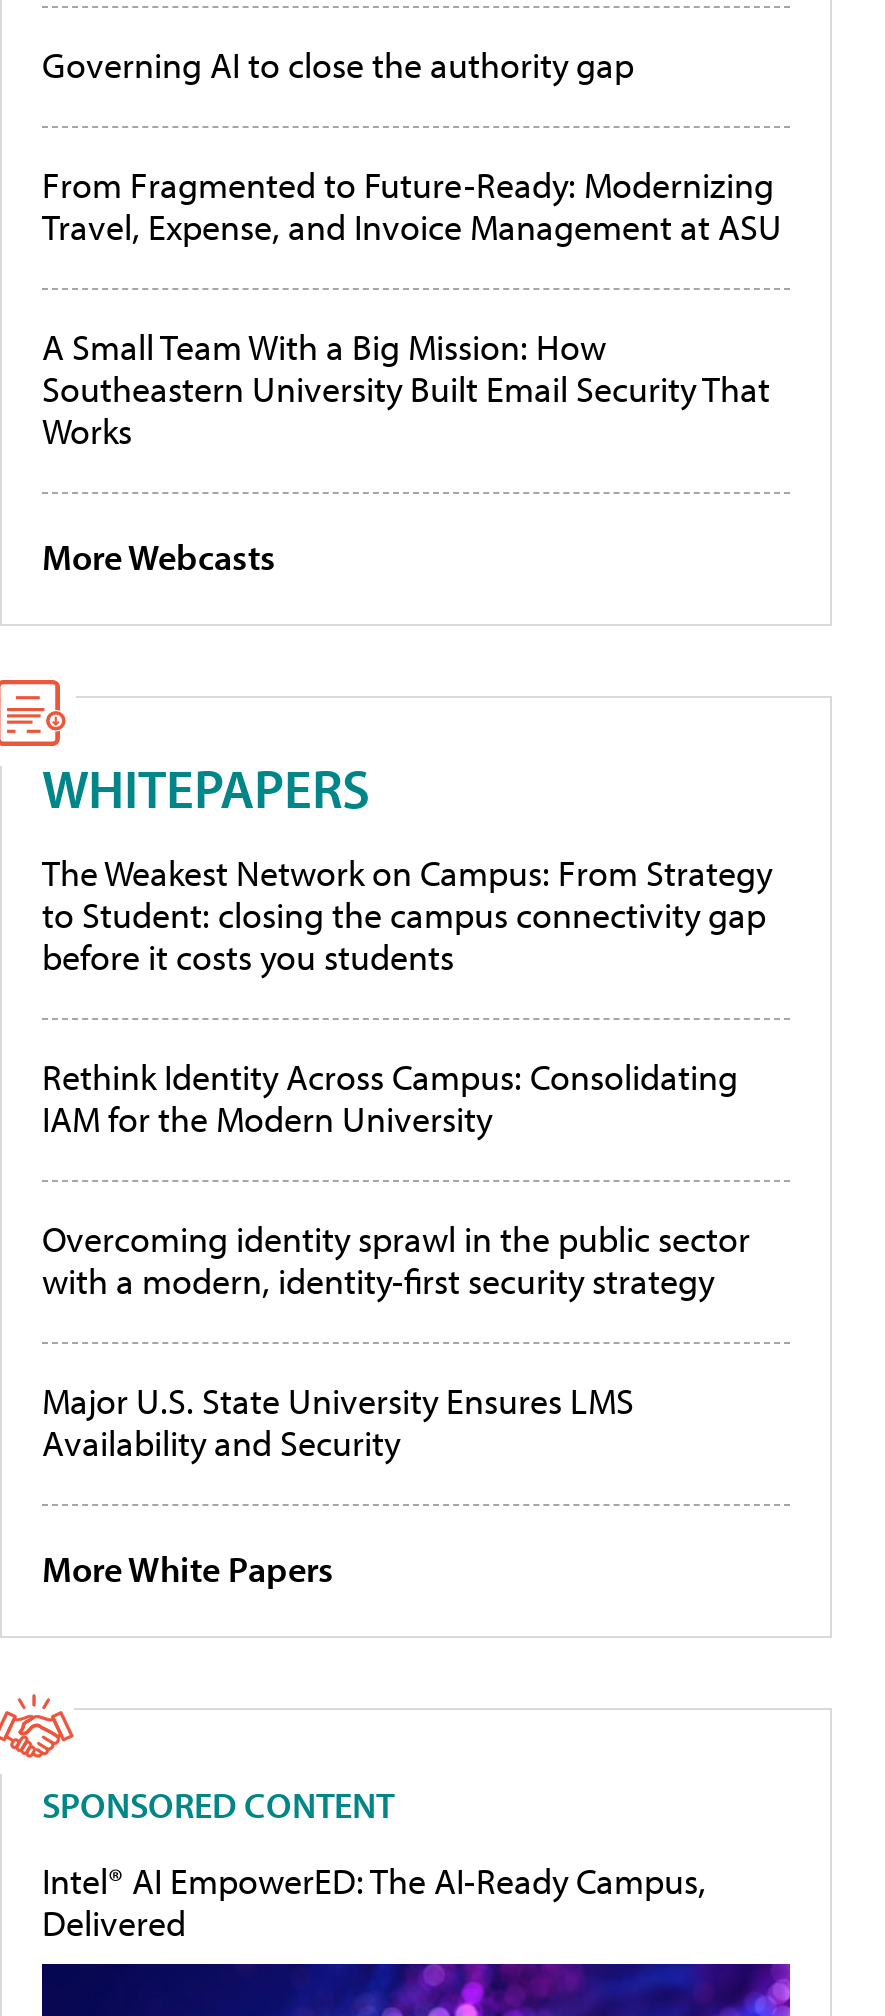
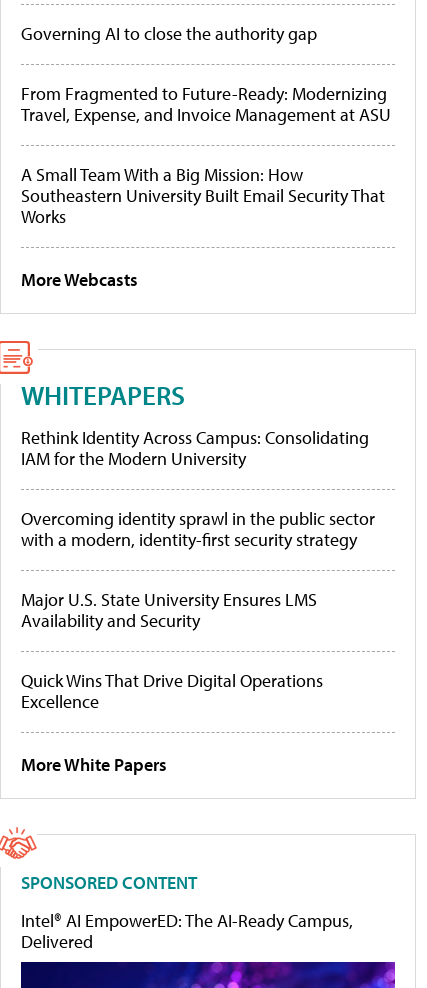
[42,851,772,981] The Weakest Network on Campus: From Strategy | to Student: closing the campus connectivity gap | before it costs you students -> none
moved [42,1055,750,1467] -> [21,426,375,632]: Rethink Identity Across Campus: Consolidating | IAM for the Modern University | Overcoming identity sprawl in the public sector | with a modern, identity-first security strategy | Major U.S. State University Ensures LMS | Availability and Security
none -> [21,669,323,713] Quick Wins That Drive Digital Operations | Excellence

